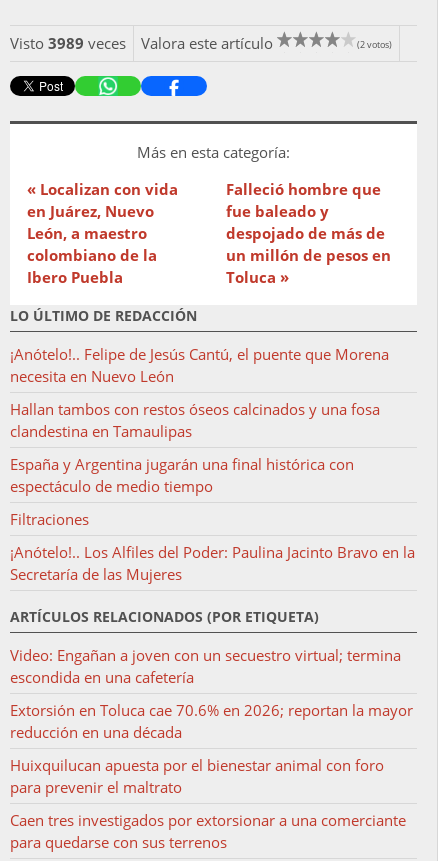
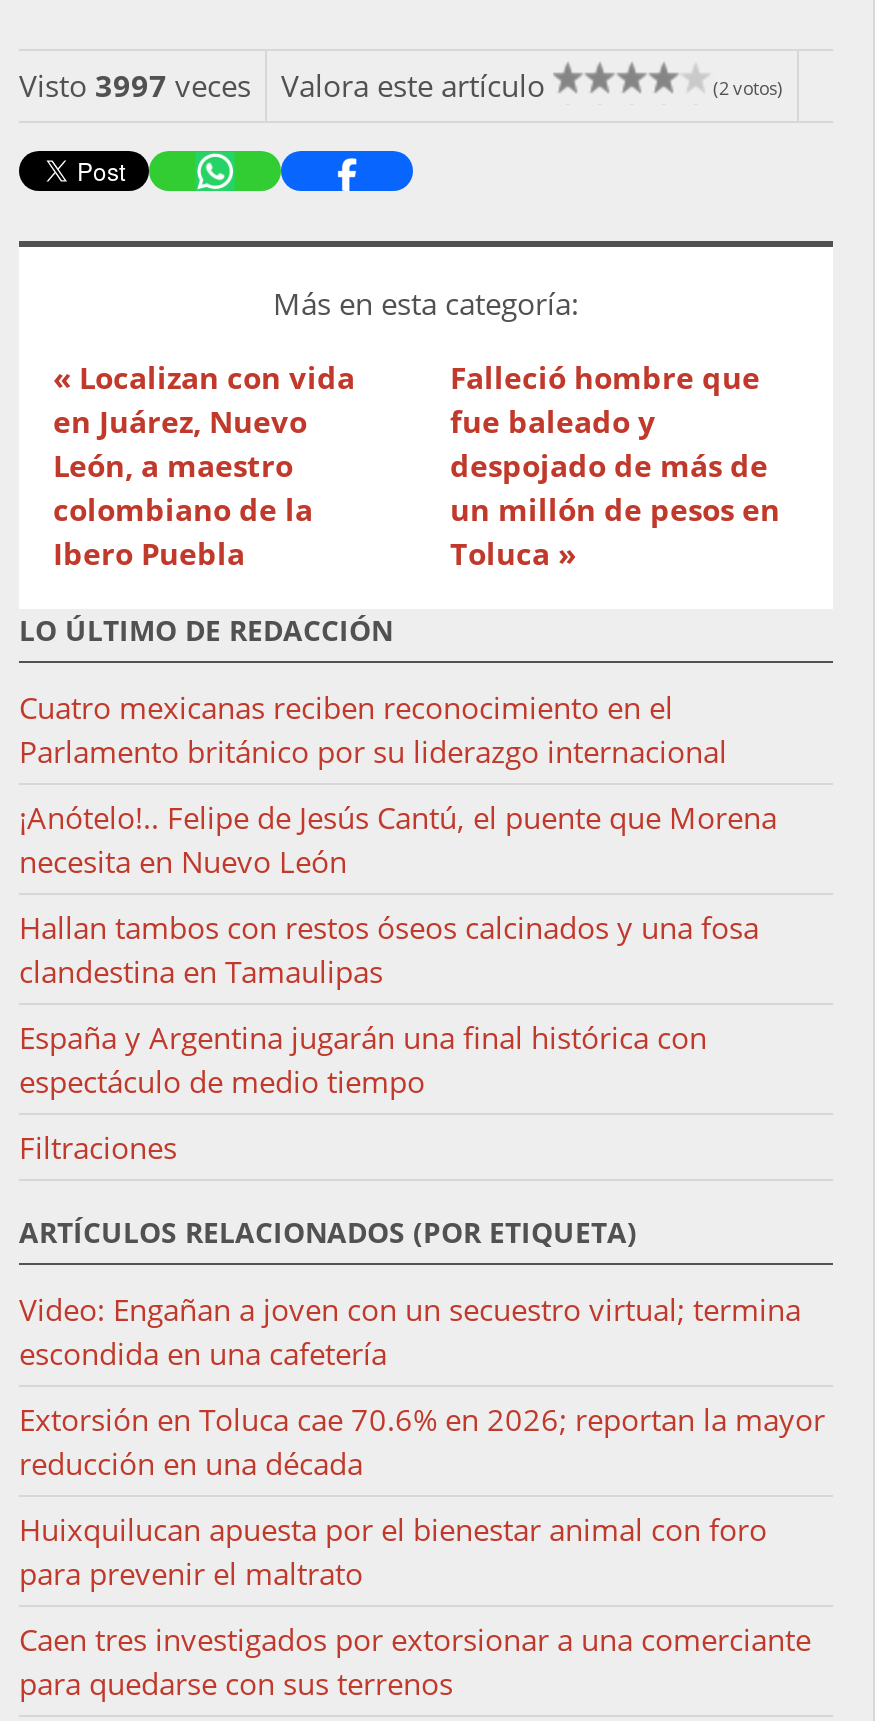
[10,33,273,53] Visto 3989 veces Valora este artículo -> [19,65,545,105] Visto 3997 veces Valora este artículo
none -> [19,686,727,770] Cuatro mexicanas reciben reconocimiento en el | Parlamento británico por su liderazgo internacional
moved [10,343,389,528] -> [19,796,777,1166]: ¡Anótelo!.. Felipe de Jesús Cantú, el puente que Morena | necesita en Nuevo León | Hallan tambos con restos óseos calcinados y una fosa | clandestina en Tamaulipas | España y Argentina jugarán una final histórica con | espectáculo de medio tiempo | Filtraciones
[10,541,415,583] ¡Anótelo!.. Los Alfiles del Poder: Paulina Jacinto Bravo en la | Secretaría de las Mujeres -> none

